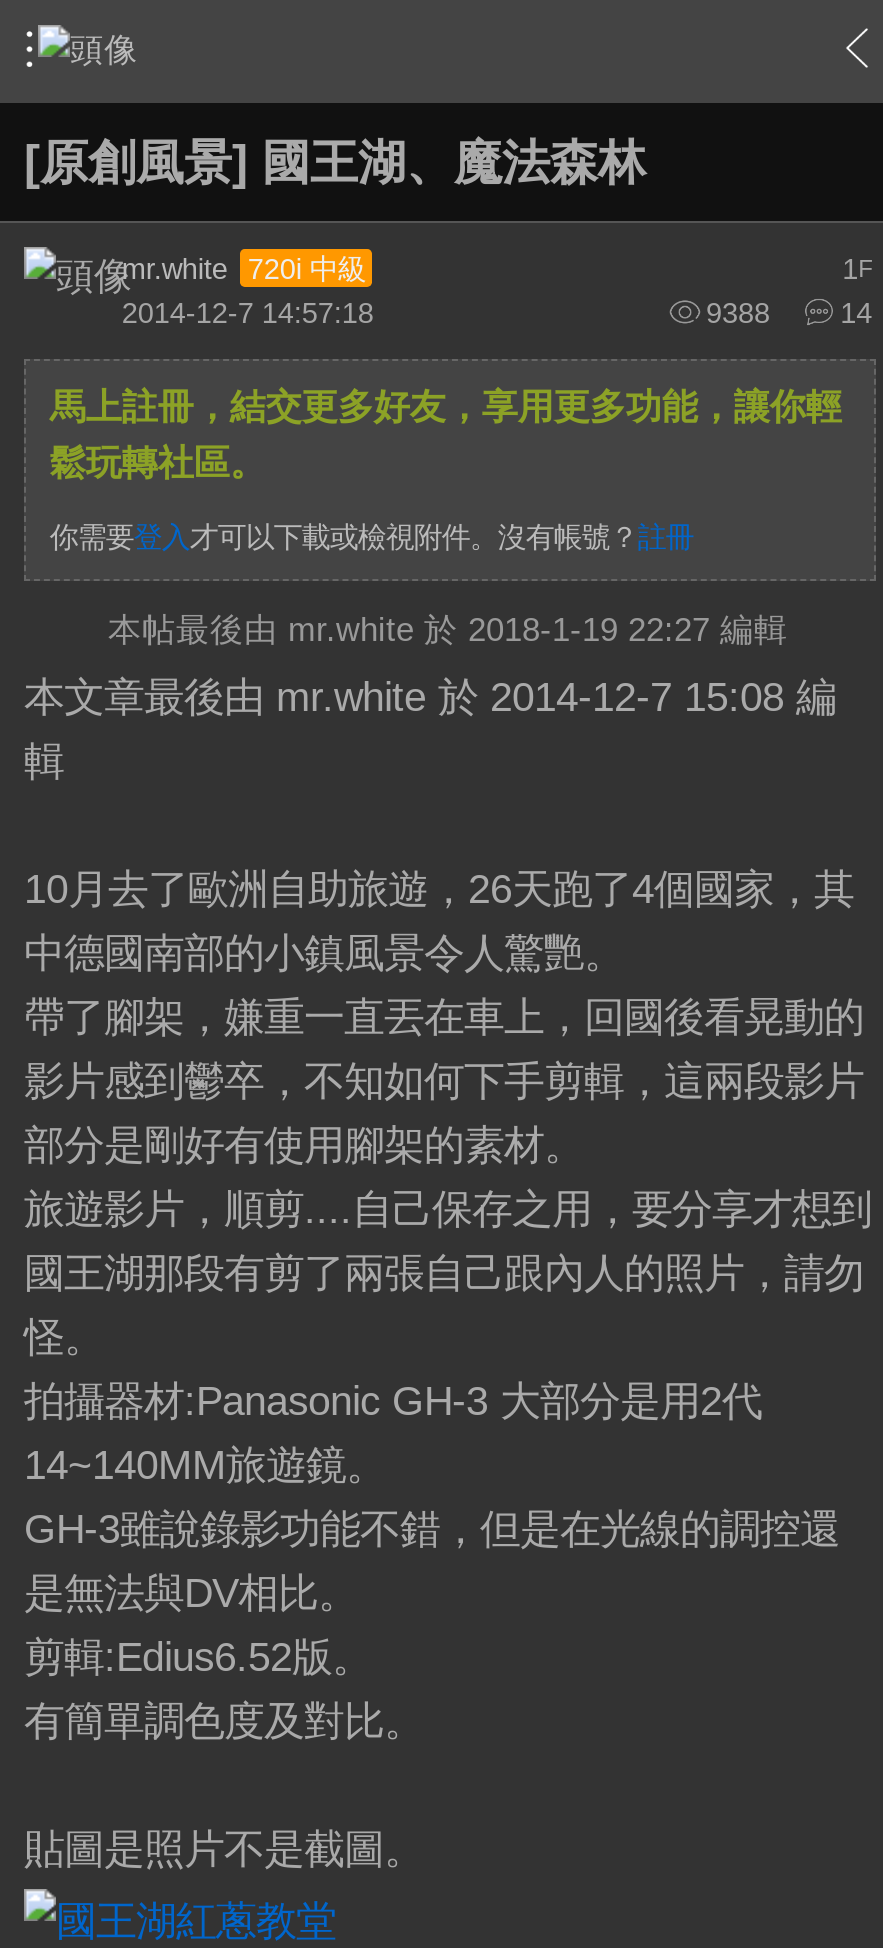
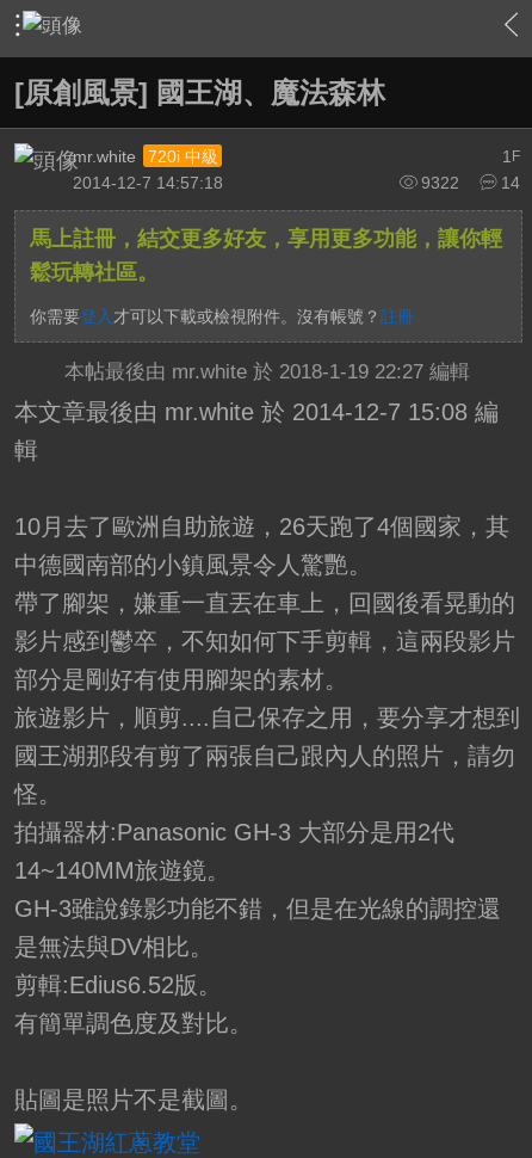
[706,297,872,329] 9388 14 -> [421,173,520,192] 9322 14

